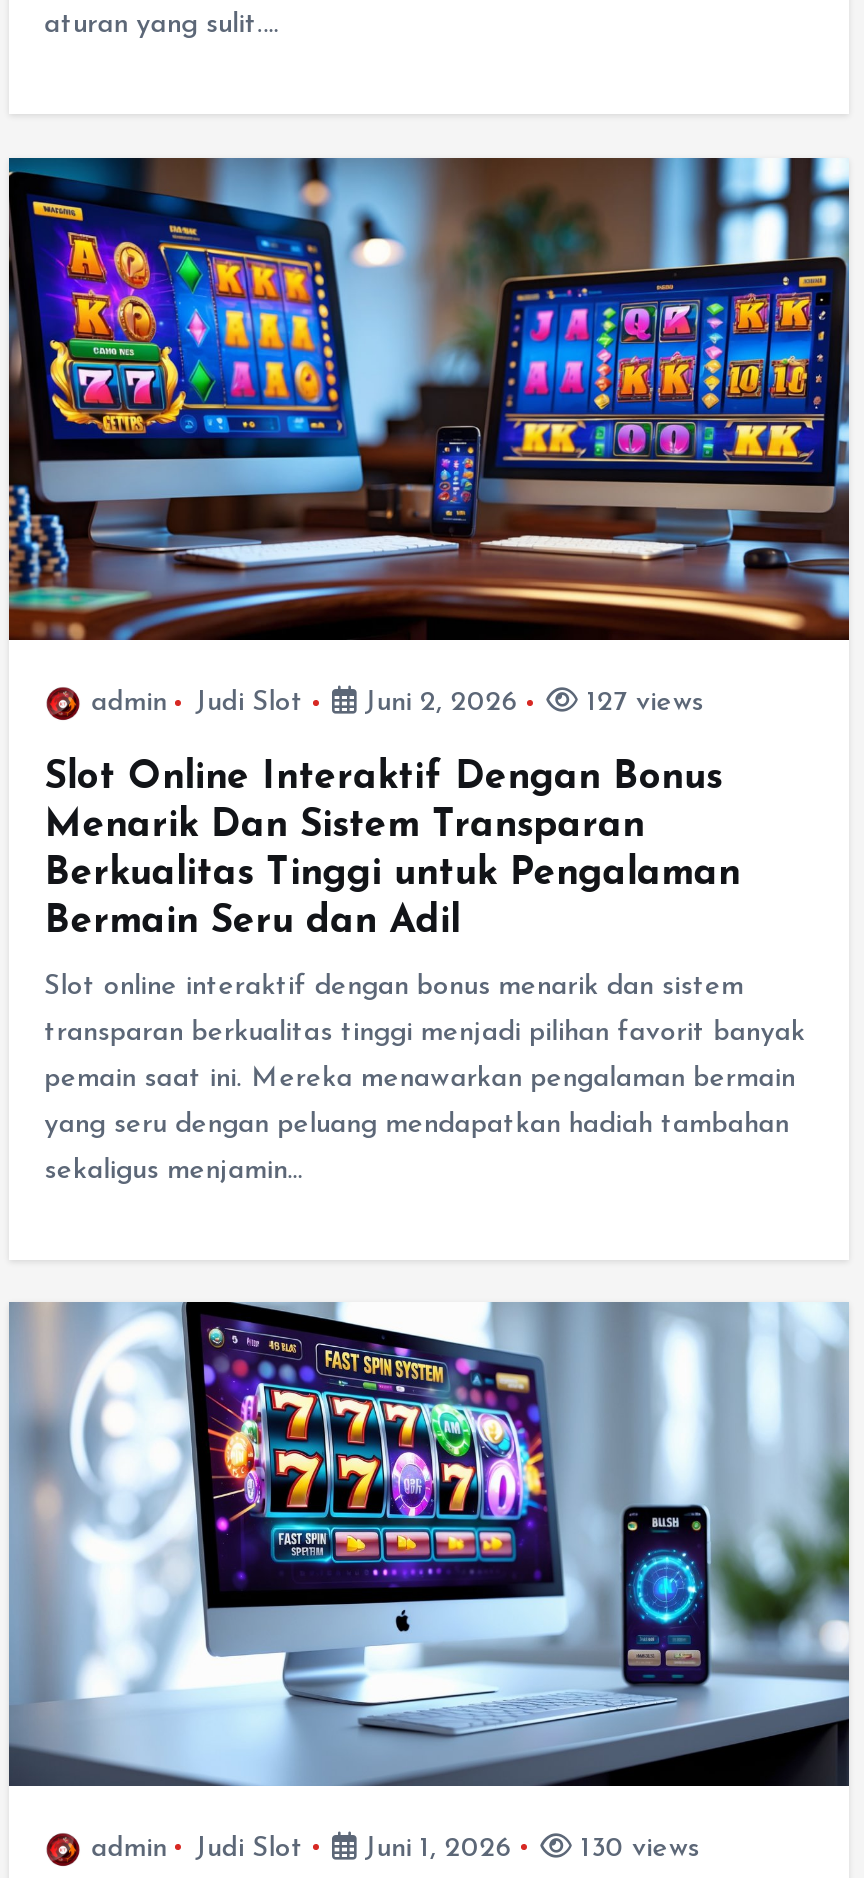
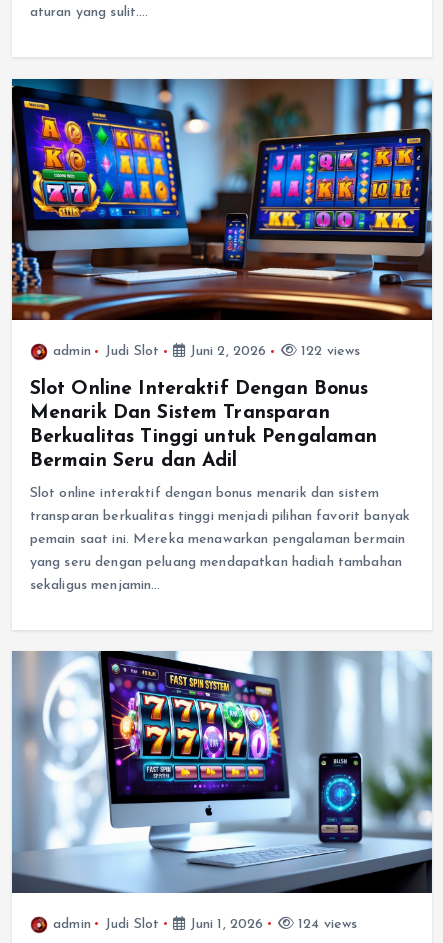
[579,687,703,717] 127 views -> [297,344,360,359] 122 views
[573,1833,699,1863] 130 views -> [294,916,357,931] 124 views

